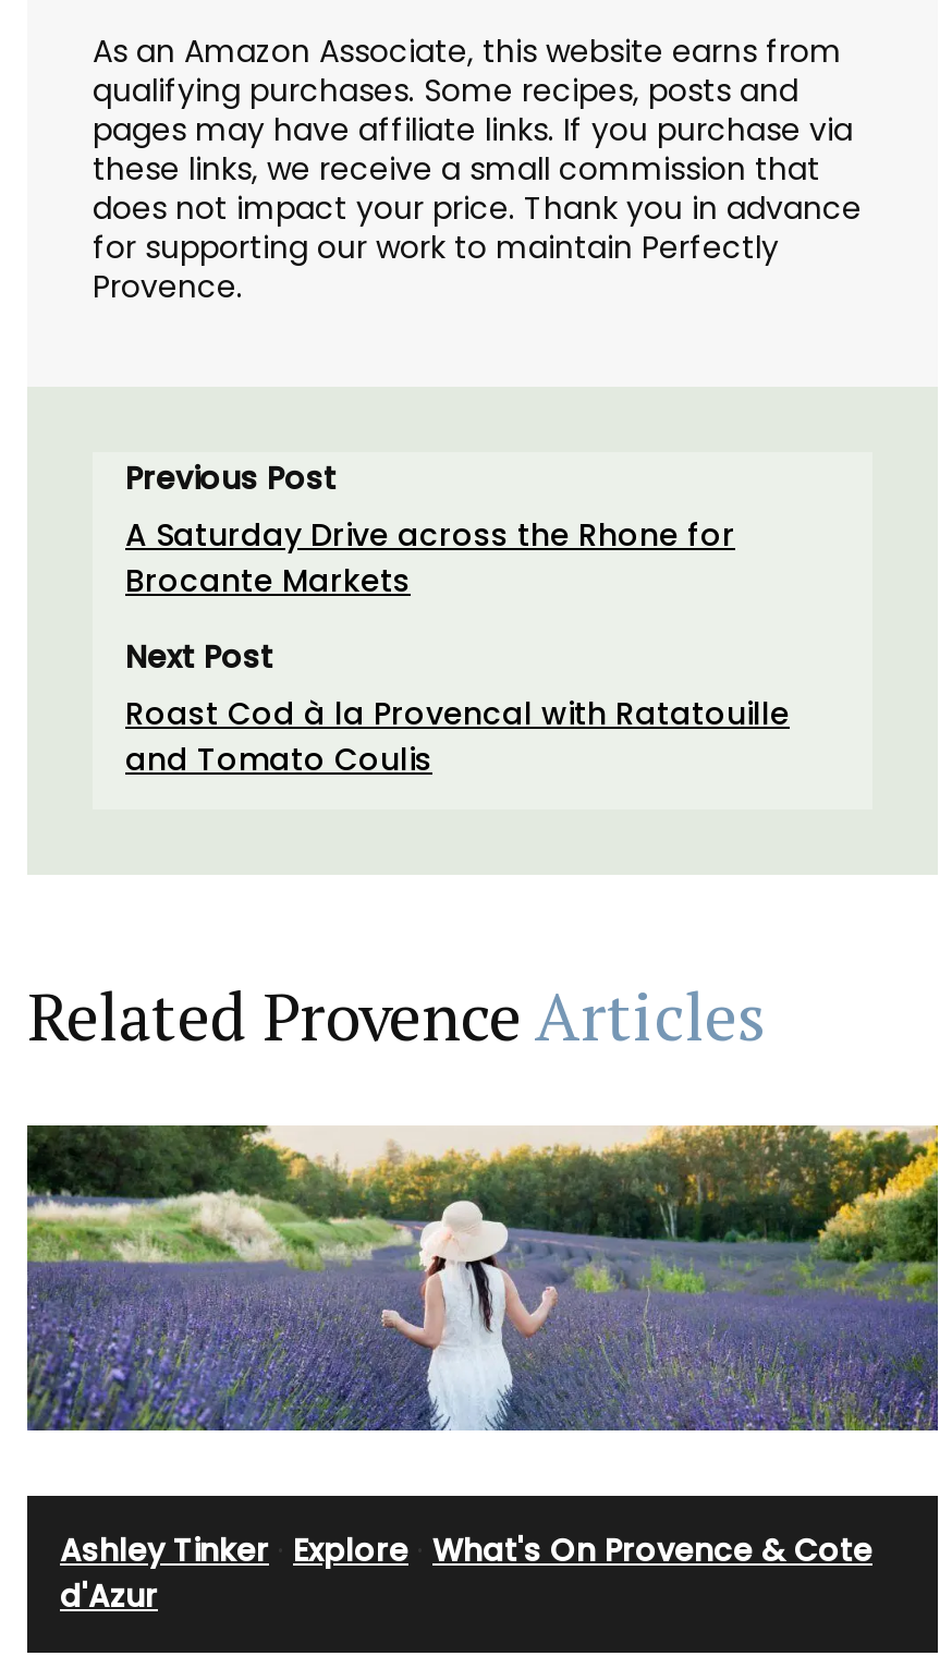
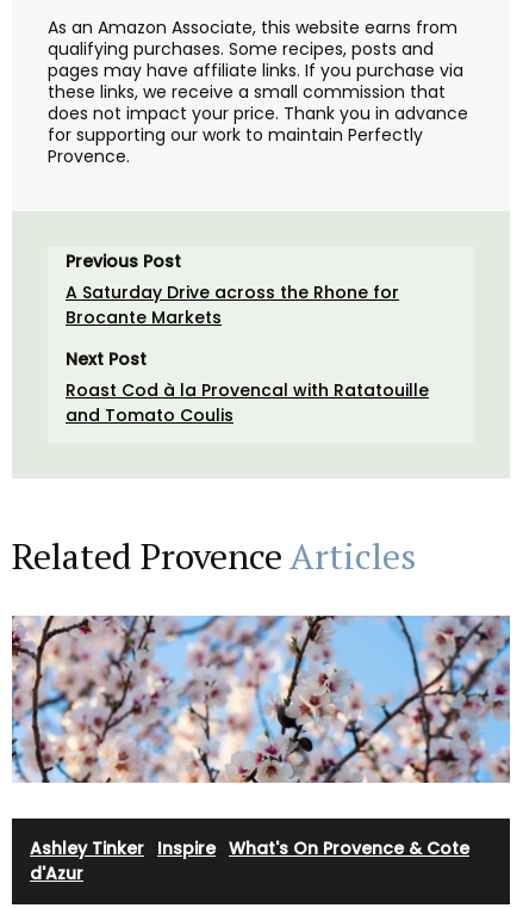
[25,1122,940,1434] [image] -> [11,614,511,784] [image]
[60,1528,872,1571] Ashley Tinker · Explore · What's On Provence & Cote -> [30,837,469,861] Ashley Tinker · Inspire · What's On Provence & Cote

